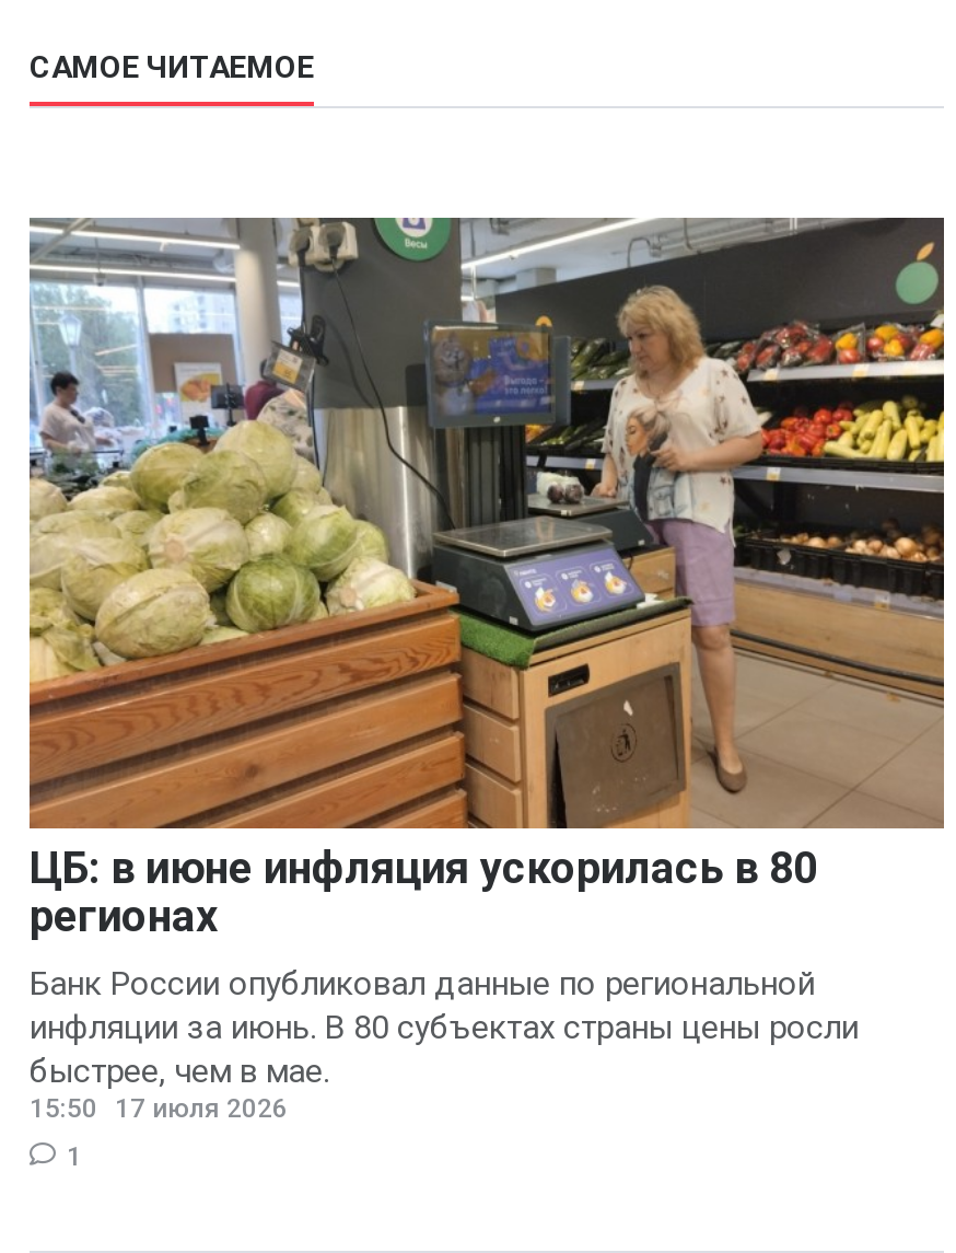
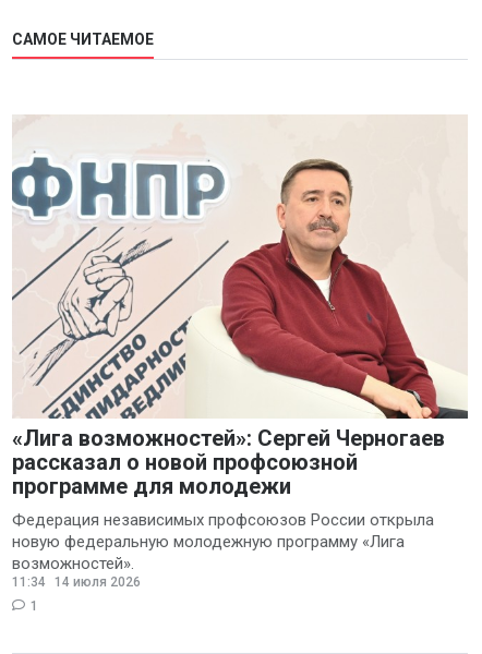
[27,216,946,1123] [image] | ЦБ: в июне инфляция ускорилась в 80 | регионах | Банк России опубликовал данные по региональной | инфляции за июнь. В 80 субъектах страны цены росли | быстрее, чем в мае. | 15:50 17 июля 2026 -> [12,114,468,589] [image] | «Лига возможностей»: Сергей Черногаев | рассказал о новой профсоюзной | программе для молодежи | Федерация независимых профсоюзов России открыла | новую федеральную молодежную программу «Лига | возможностей». | 11:34 14 июля 2026

